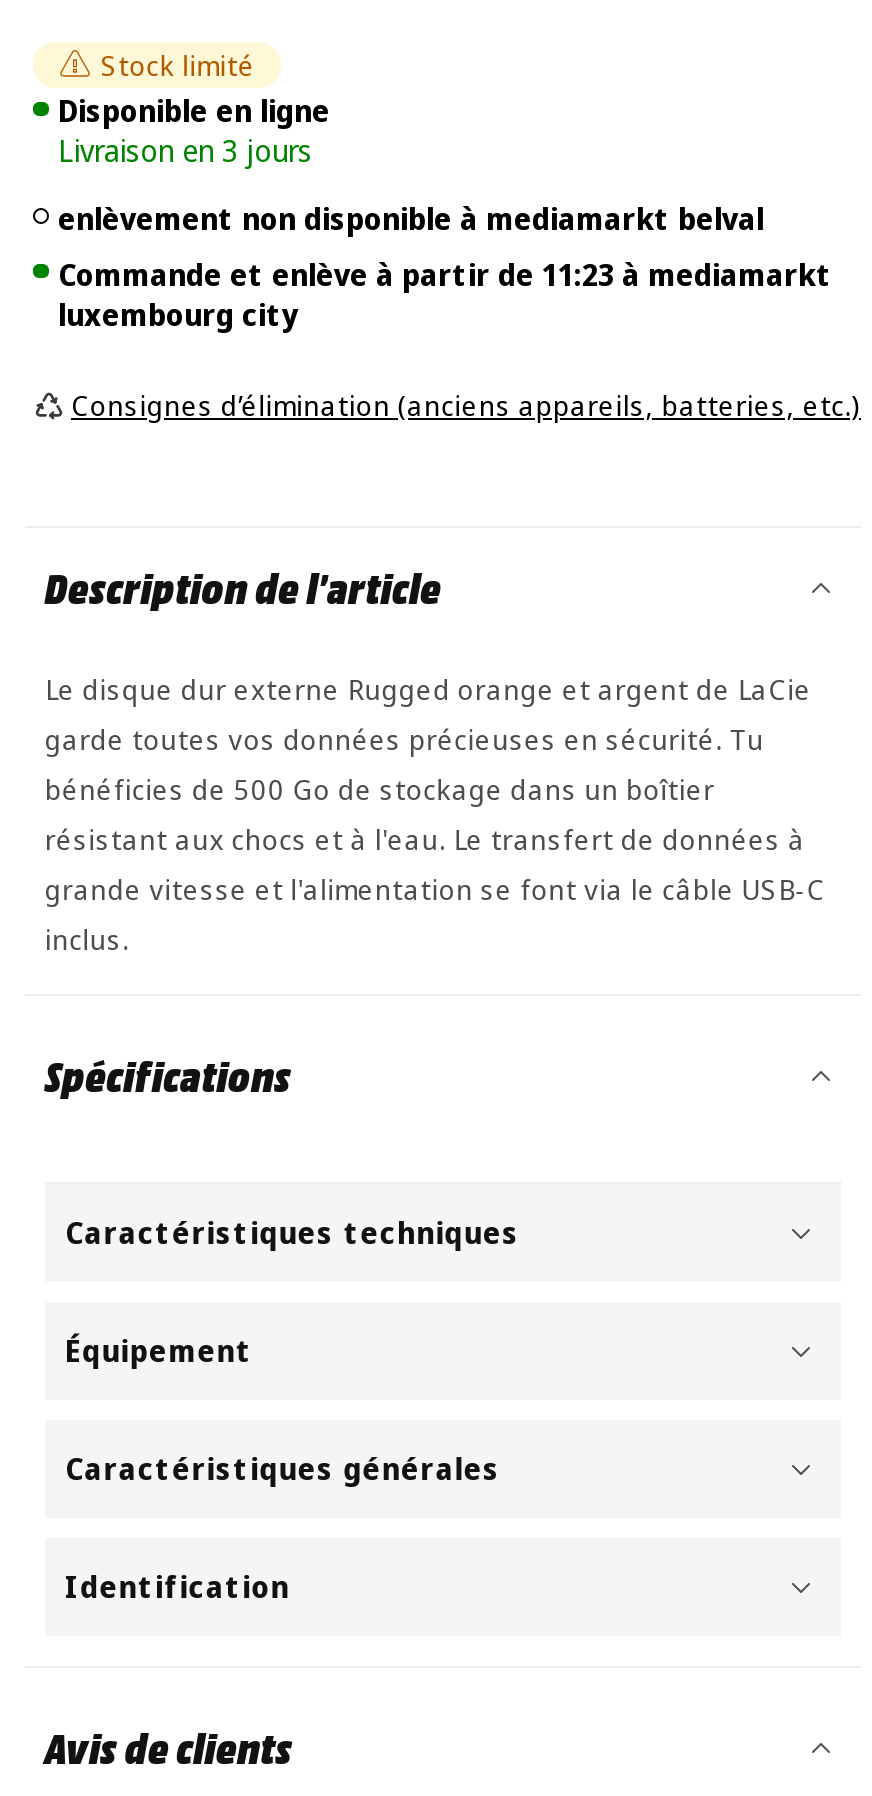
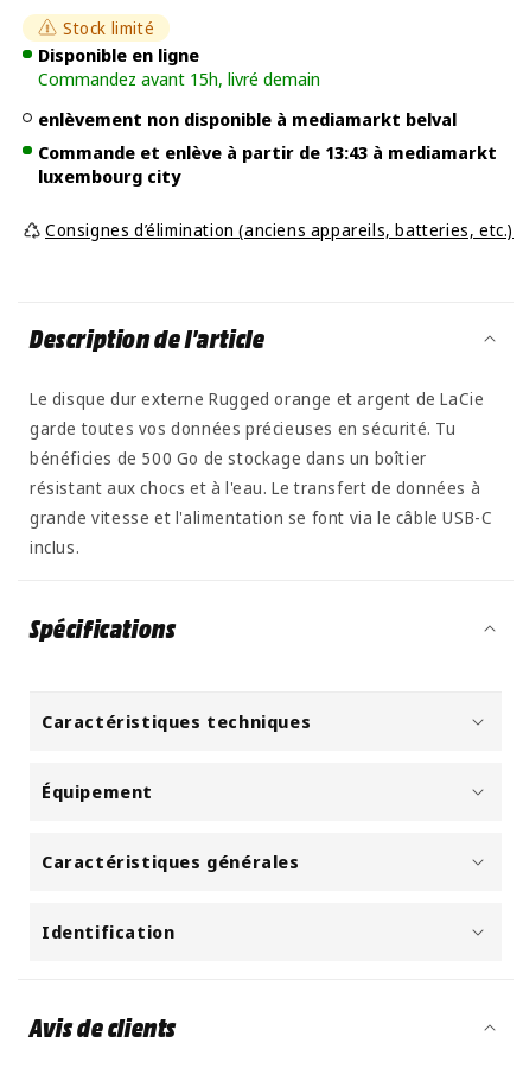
[58,130,312,170] Livraison en 3 jours -> [37,67,320,91] Commandez avant 15h, livré demain
[58,253,832,293] Commande et enlève à partir de 11:23 à mediamarkt -> [37,140,496,164] Commande et enlève à partir de 13:43 à mediamarkt

